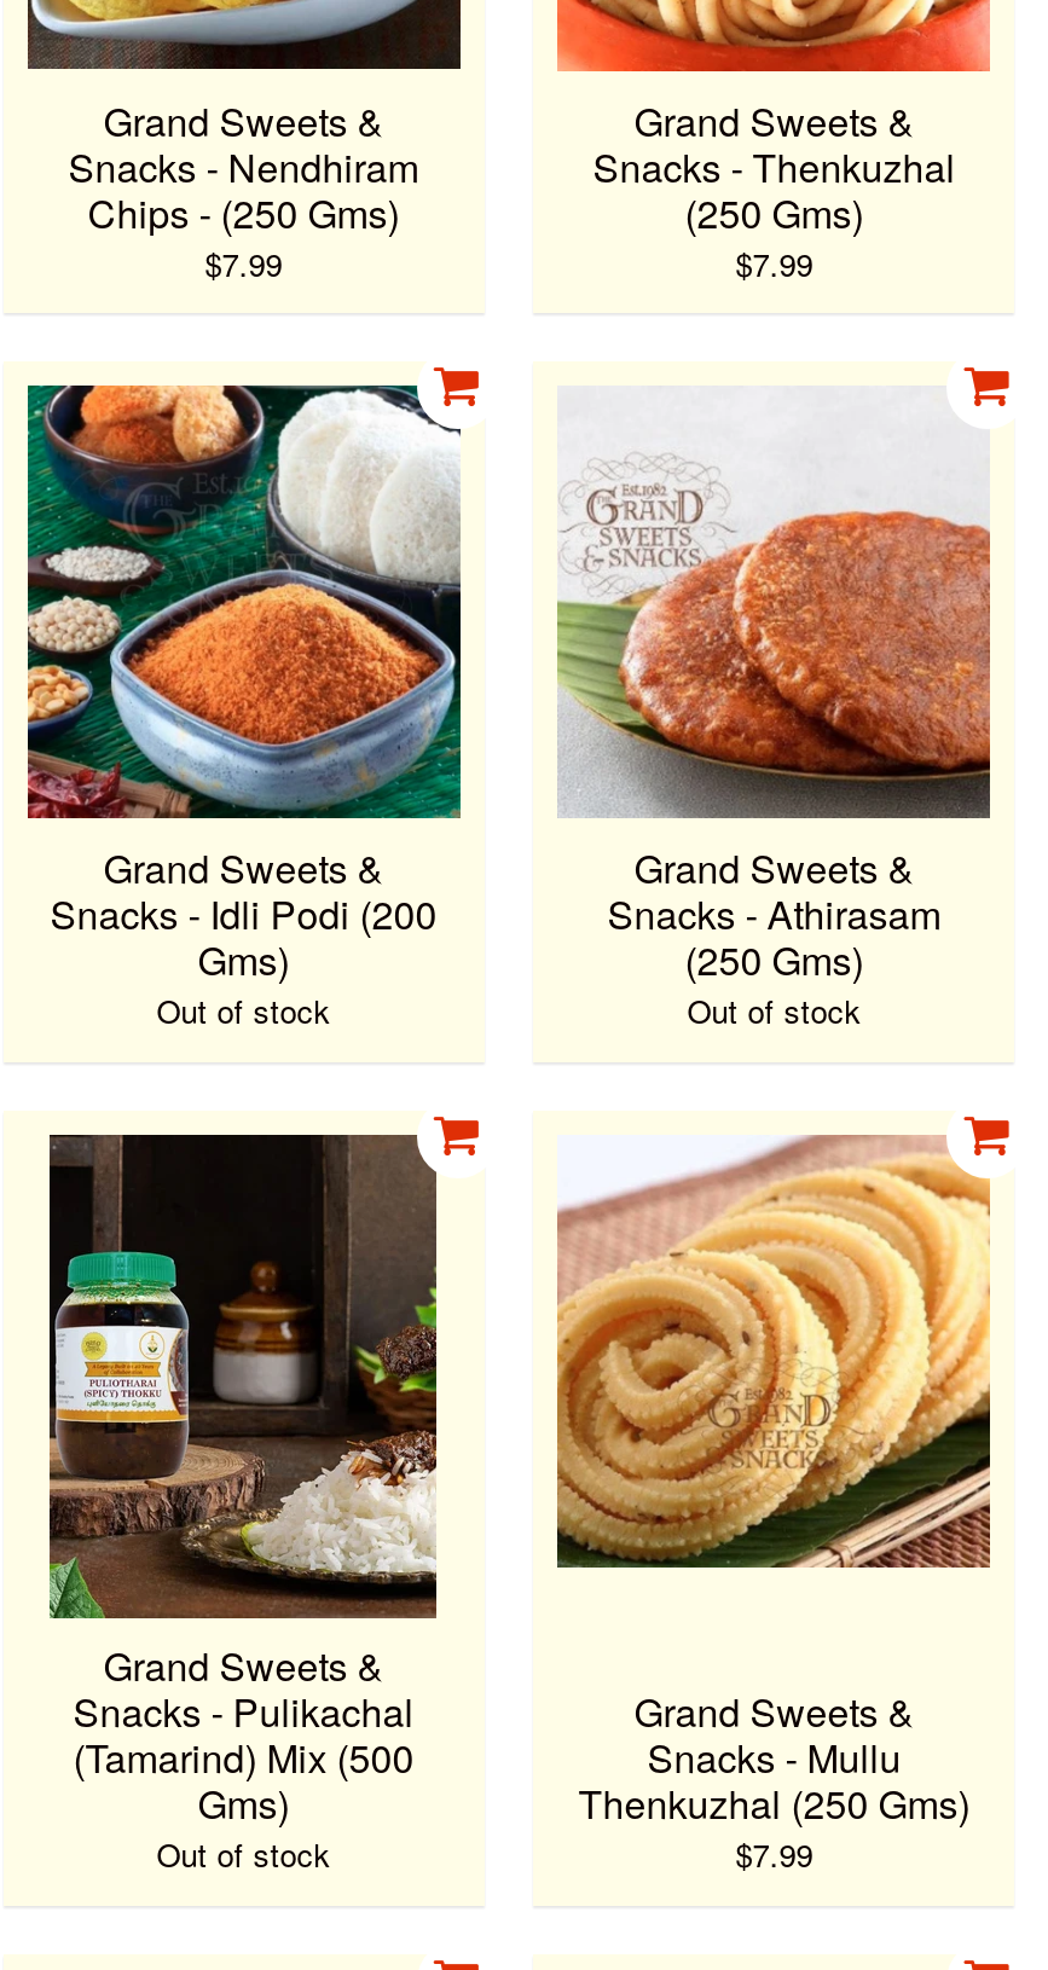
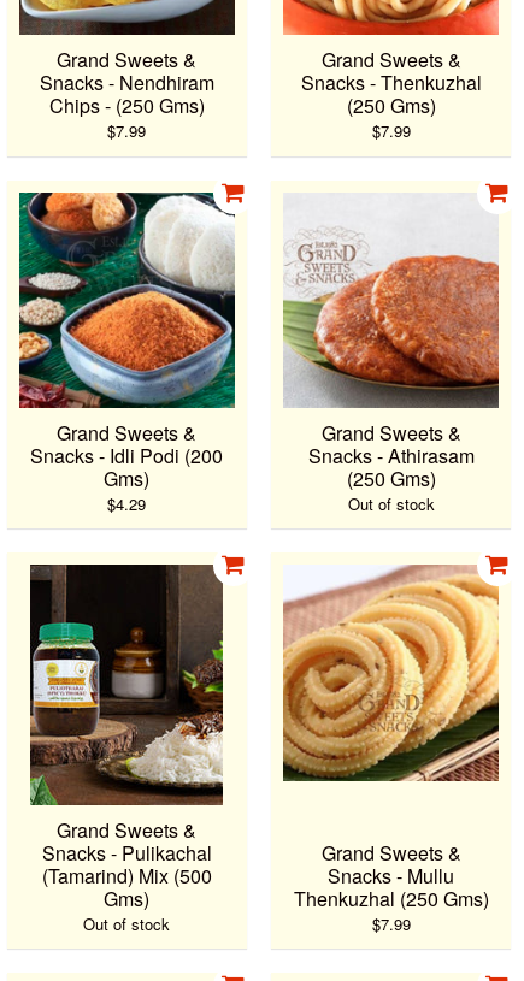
[157,988,331,1034] Out of stock -> [108,492,146,515] $4.29

